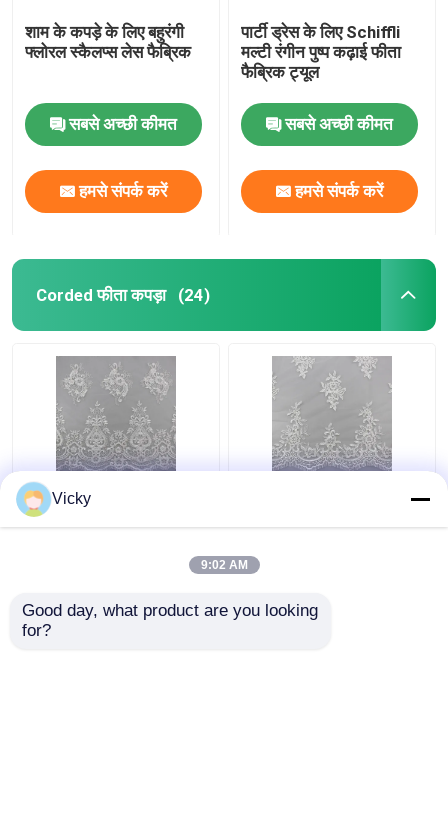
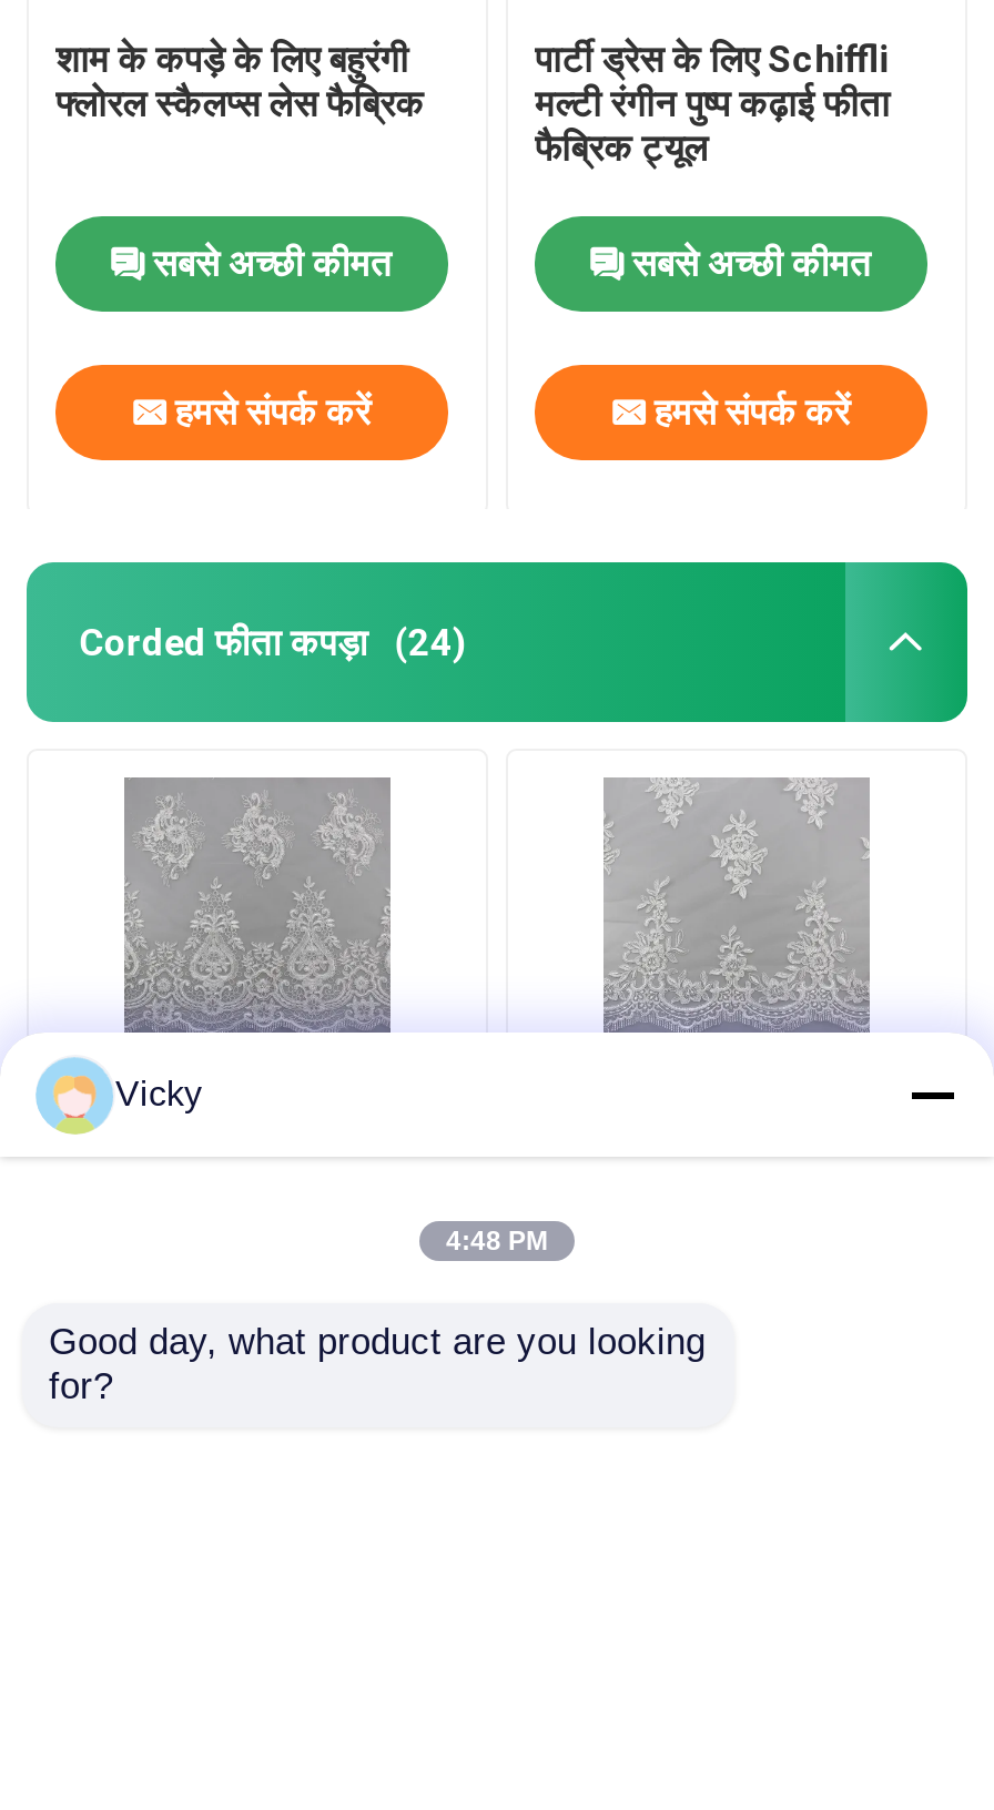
[200,558,247,572] 9:02 AM -> [446,1226,548,1257] 4:48 PM

